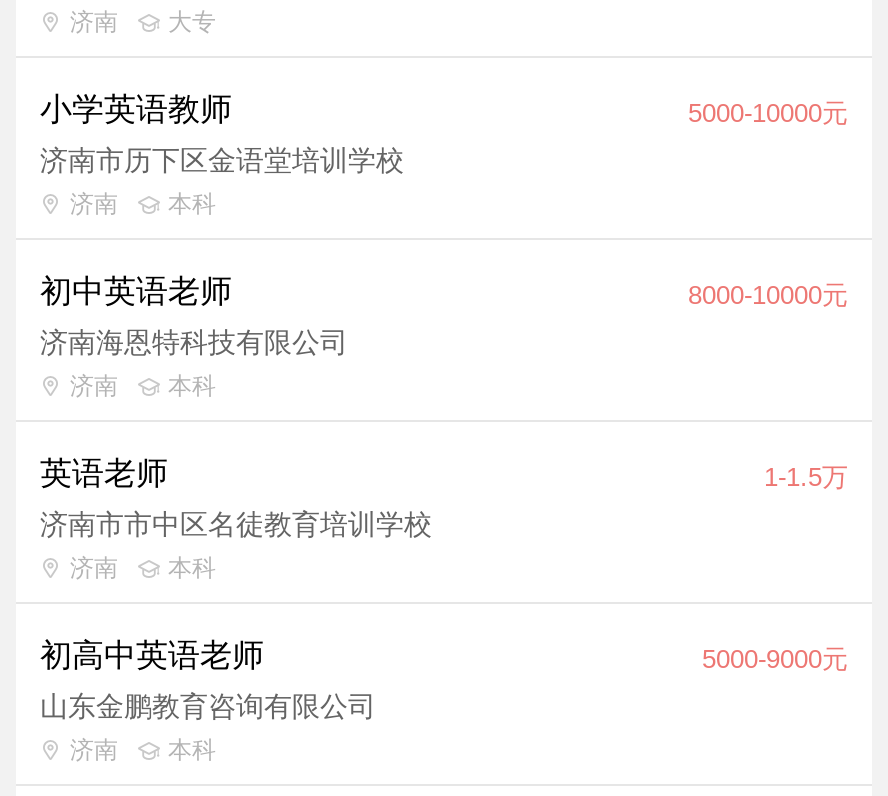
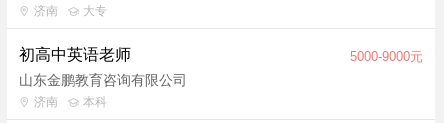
[40,92,848,582] 小学英语教师 | 5000-10000元 | 济南市历下区金语堂培训学校 | 济南 | 本科 | 初中英语老师 | 8000-10000元 | 济南海恩特科技有限公司 | 济南 | 本科 | 英语老师 | 1-1.5万 | 济南市市中区名徒教育培训学校 | 济南 | 本科 -> none

